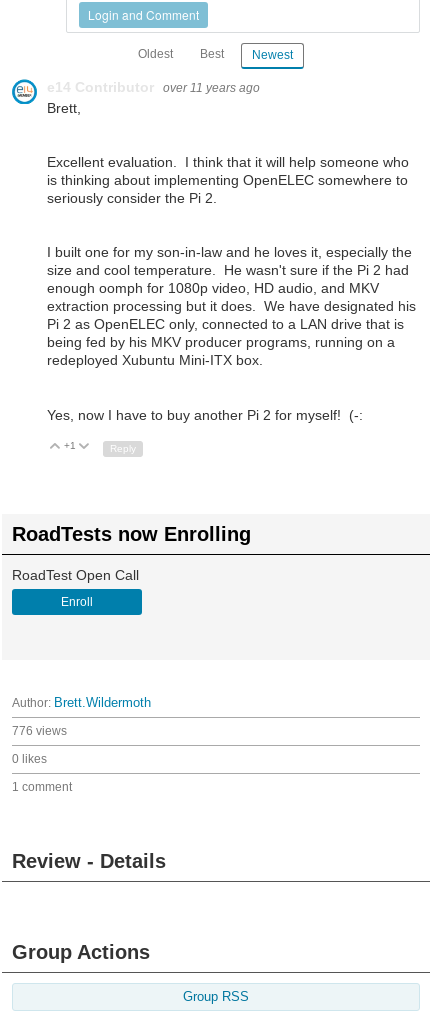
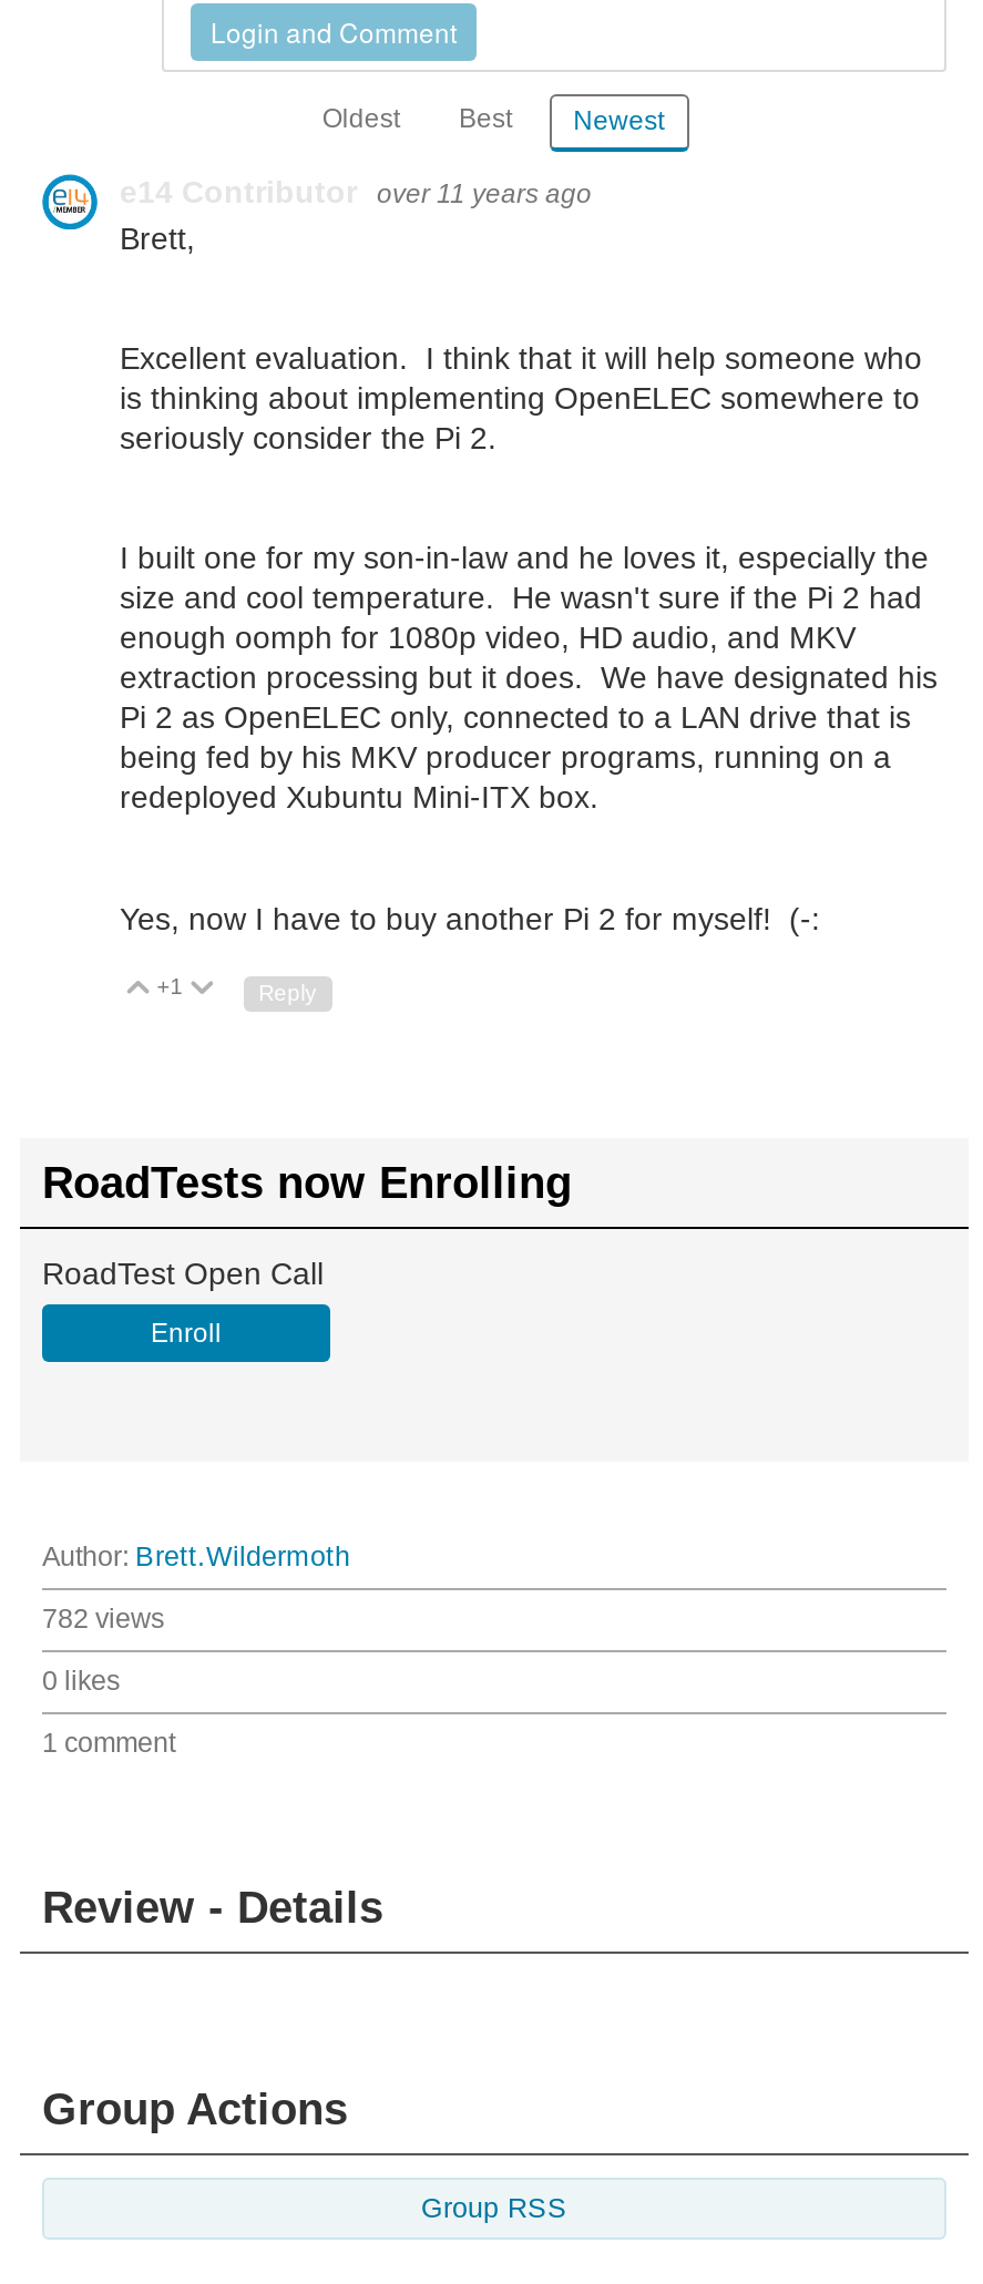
[12,724,67,738] 776 views -> [42,1604,164,1635] 782 views

